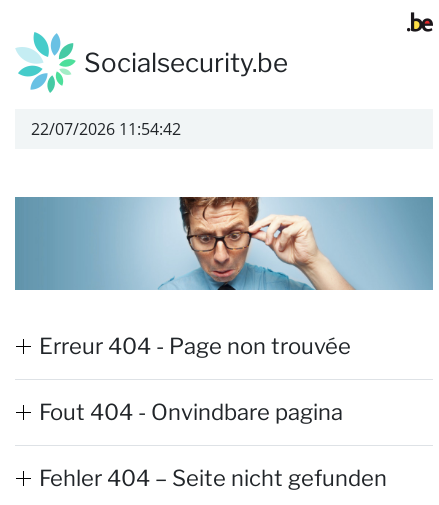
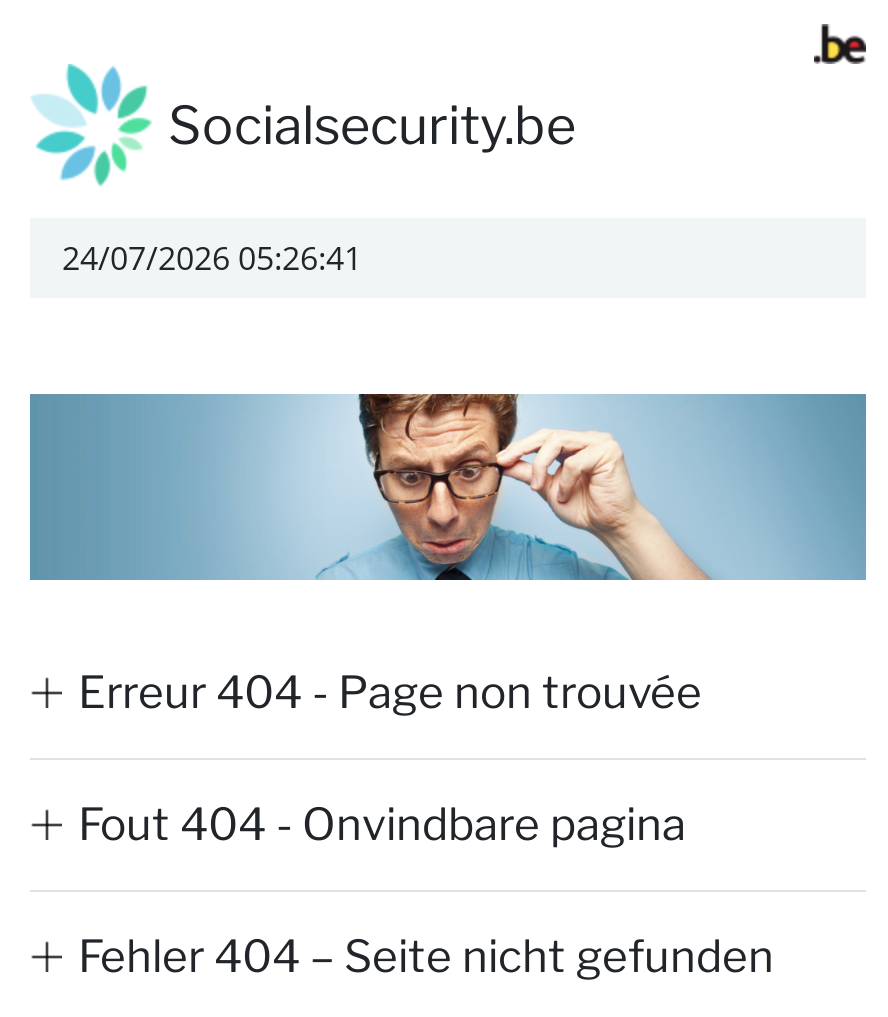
[31,118,181,140] 22/07/2026 11:54:42 -> [62,236,362,280] 24/07/2026 05:26:41

